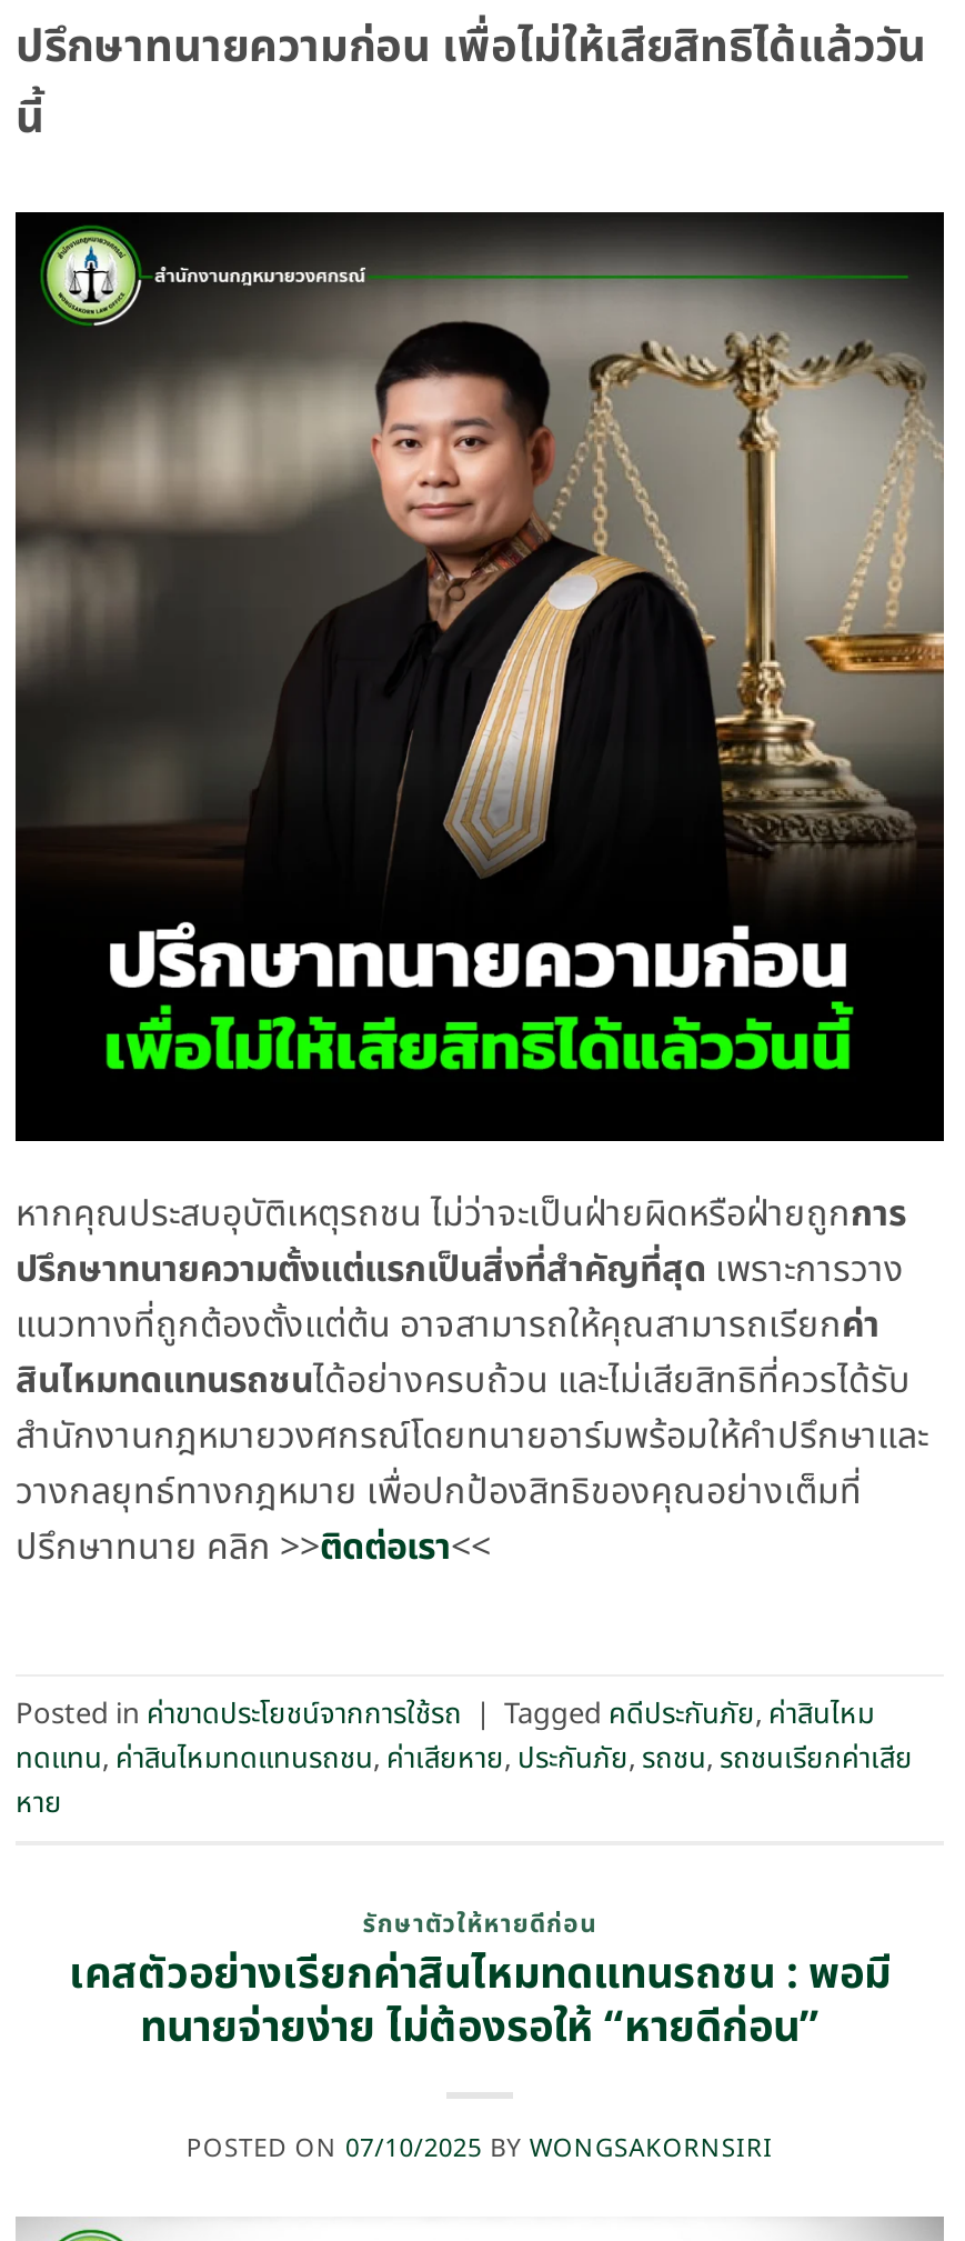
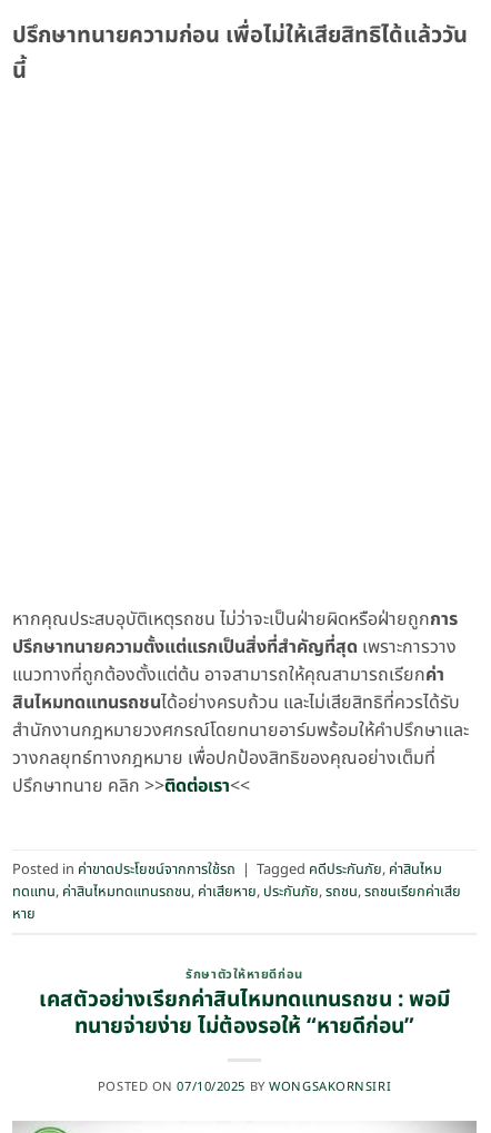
[13,210,946,1143] [image] -> none

